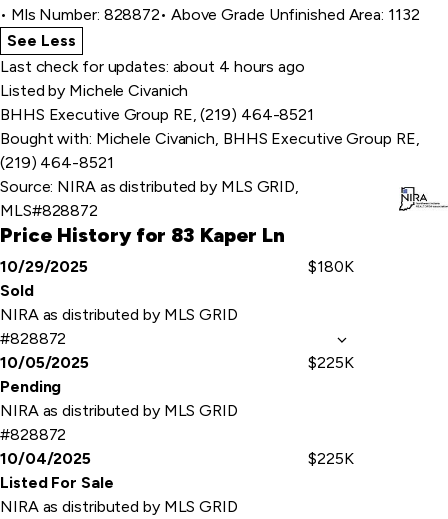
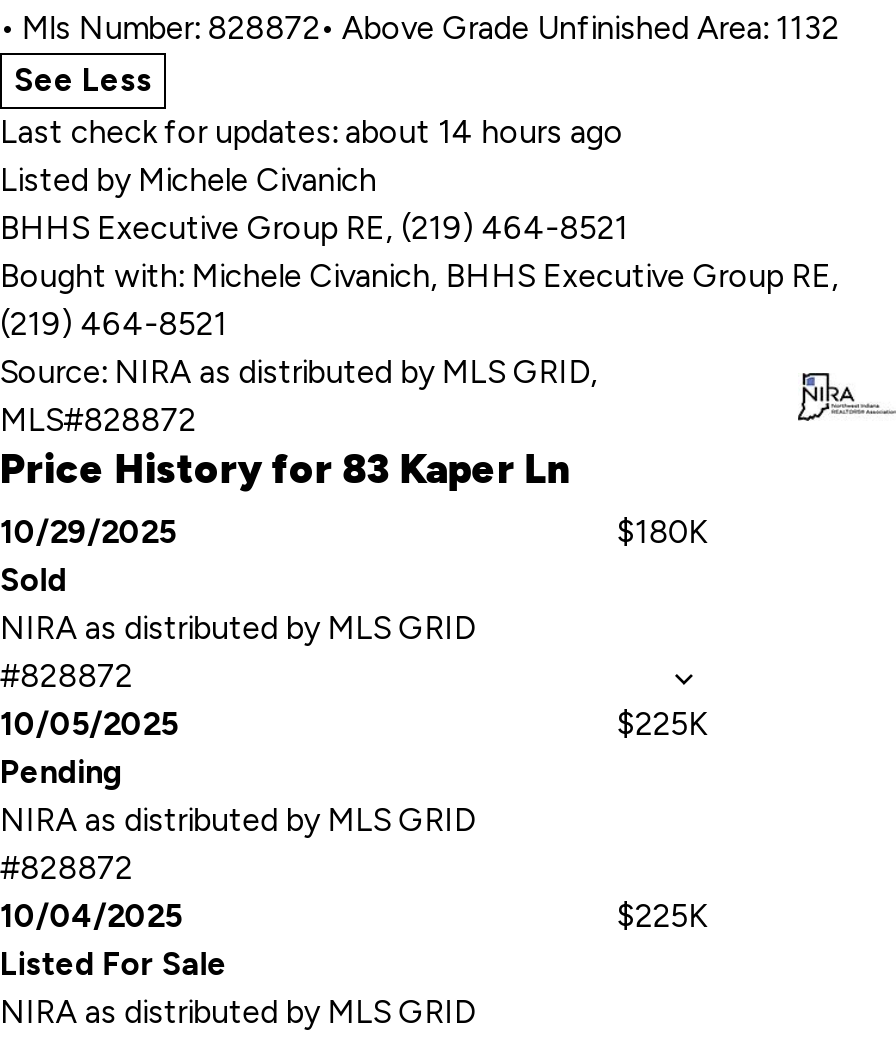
[0,57,305,76] Last check for updates: about 4 hours ago -> [0,113,624,151] Last check for updates: about 14 hours ago

